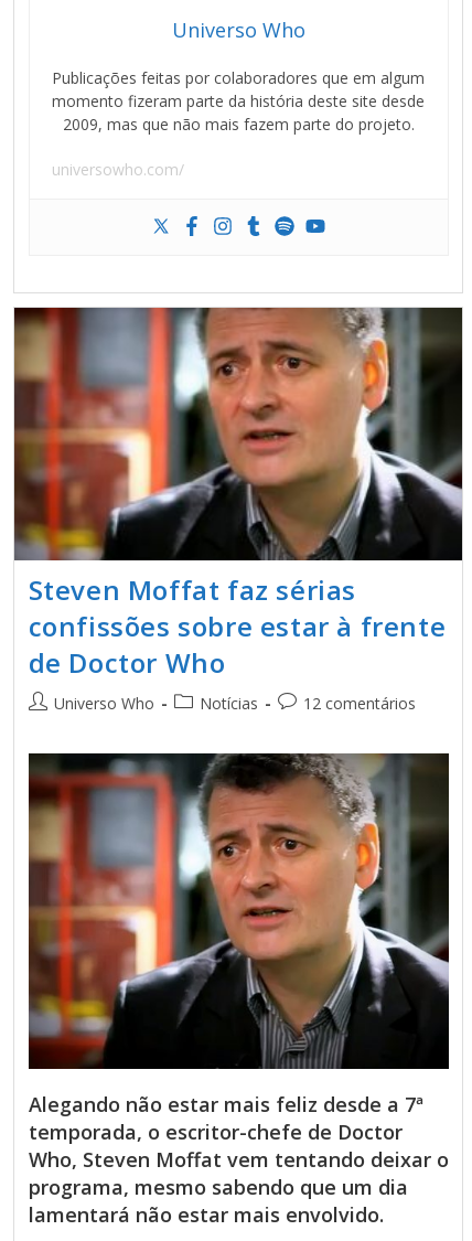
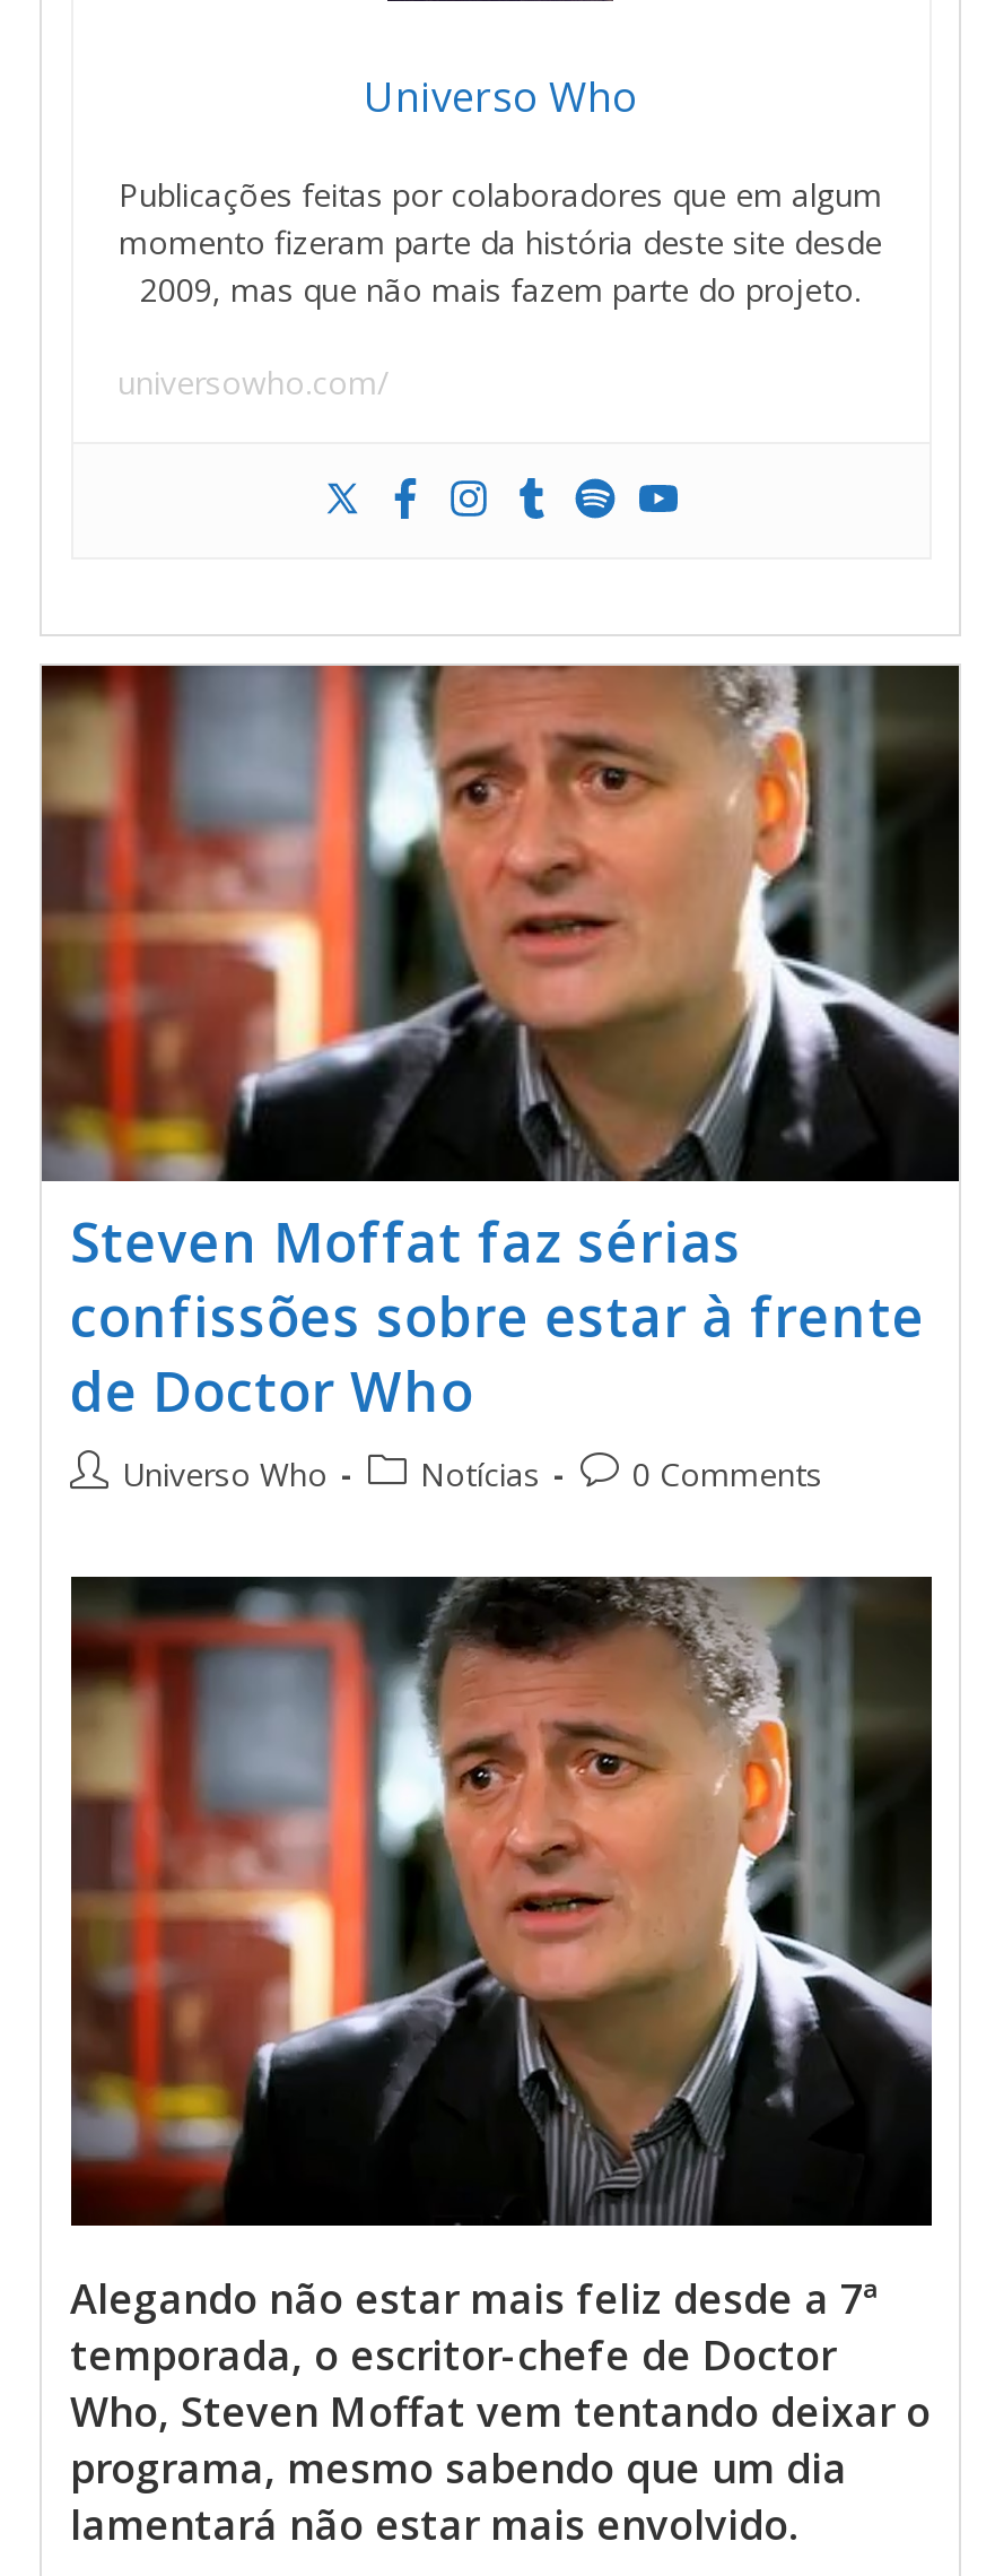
[303,693,415,713] 12 comentários -> [632,1453,822,1496] 0 Comments

